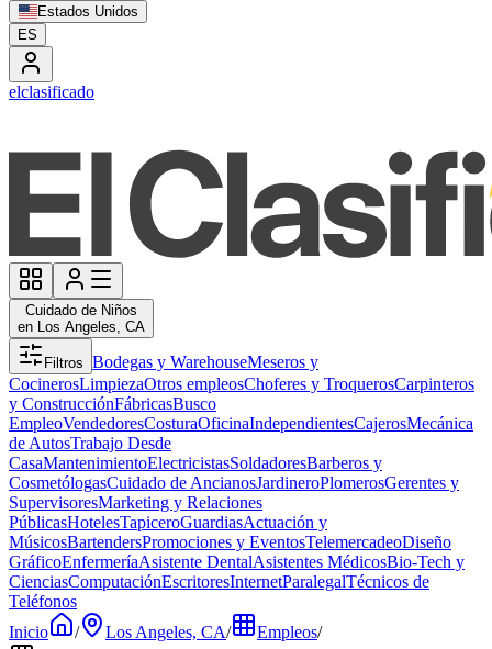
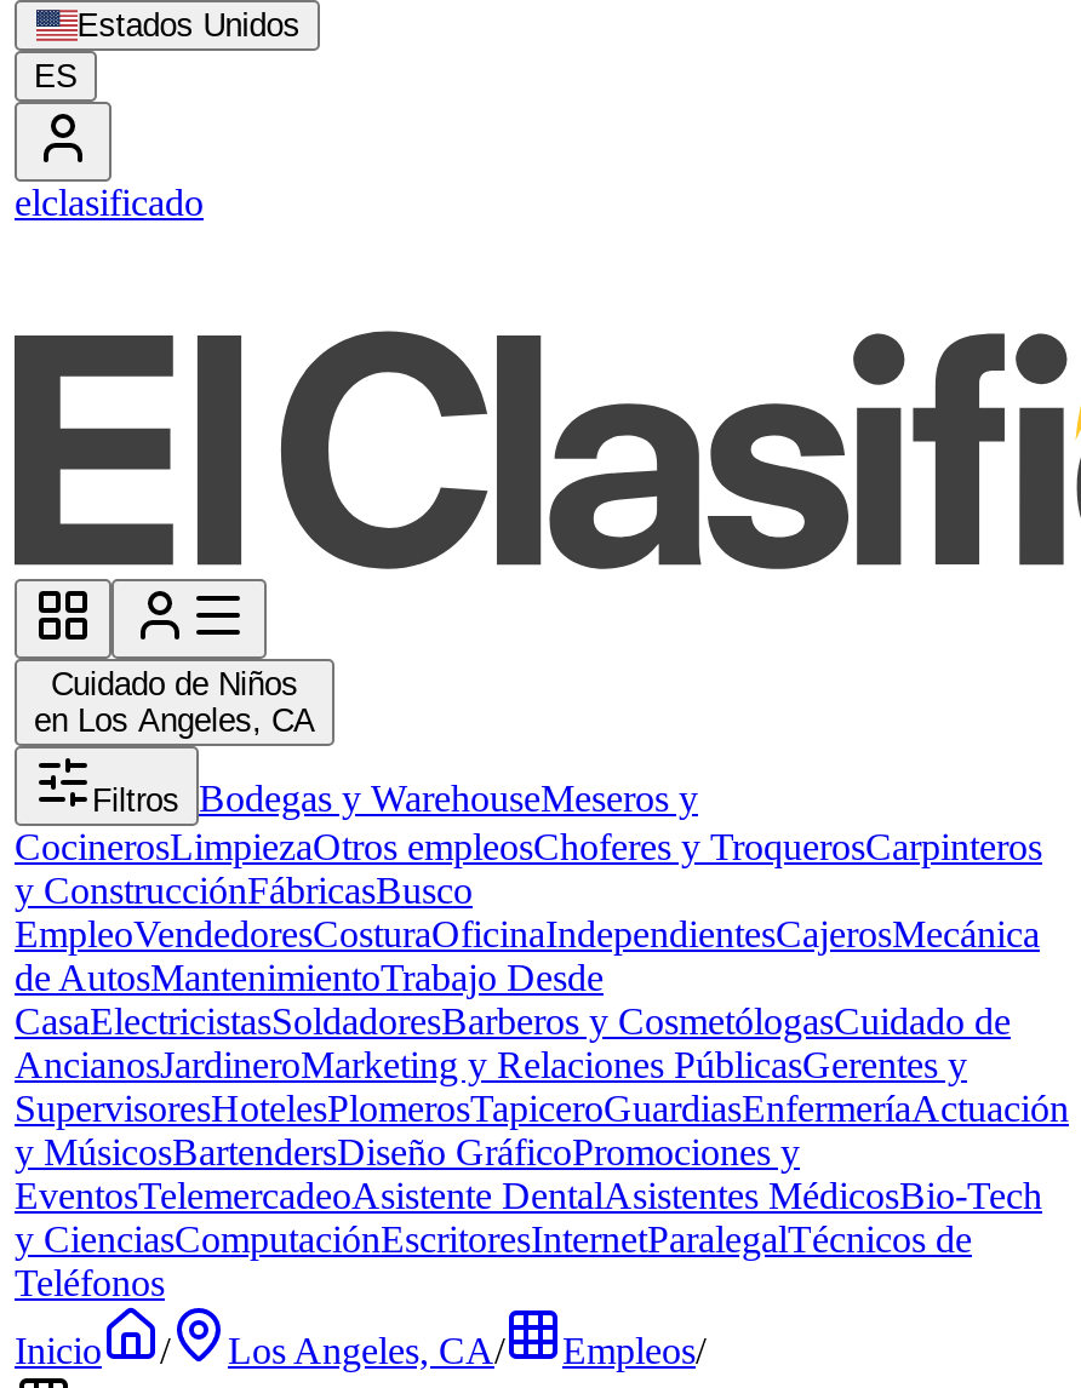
[9,434,465,591] de AutosTrabajo Desde | CasaMantenimientoElectricistasSoldadoresBarberos y | CosmetólogasCuidado de AncianosJardineroPlomerosGerentes y | SupervisoresMarketing y Relaciones | PúblicasHotelesTapiceroGuardiasActuación y | MúsicosBartendersPromociones y EventosTelemercadeoDiseño | GráficoEnfermeríaAsistente DentalAsistentes MédicosBio-Tech y | CienciasComputaciónEscritoresInternetParalegalTécnicos de -> [15,957,1069,1260] de AutosMantenimientoTrabajo Desde | CasaElectricistasSoldadoresBarberos y CosmetólogasCuidado de | AncianosJardineroMarketing y Relaciones PúblicasGerentes y | SupervisoresHotelesPlomerosTapiceroGuardiasEnfermeríaActuación | y MúsicosBartendersDiseño GráficoPromociones y | EventosTelemercadeoAsistente DentalAsistentes MédicosBio-Tech | y CienciasComputaciónEscritoresInternetParalegalTécnicos de

